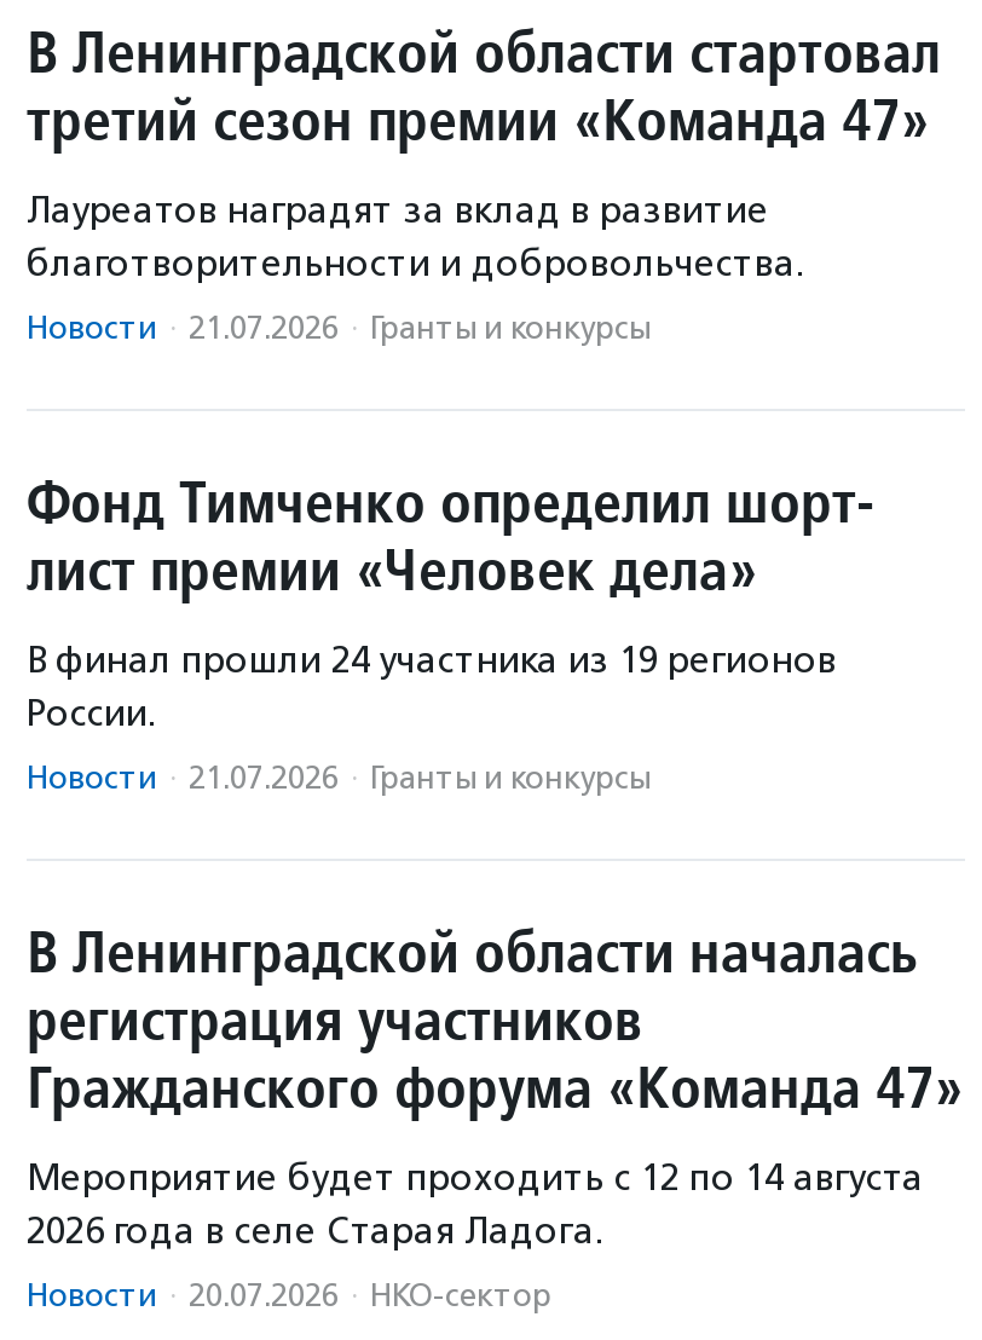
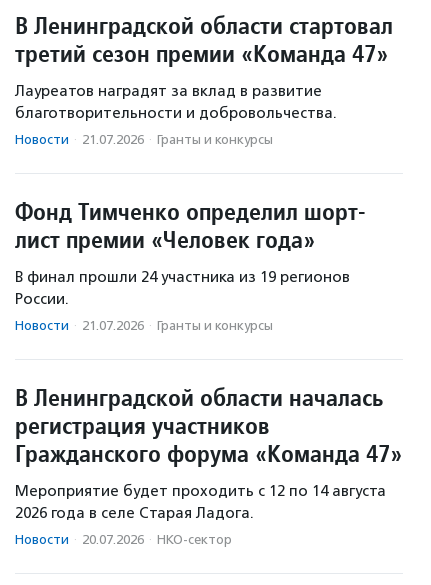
[27,533,757,608] лист премии «Человек дела» -> [15,224,315,255] лист премии «Человек года»

